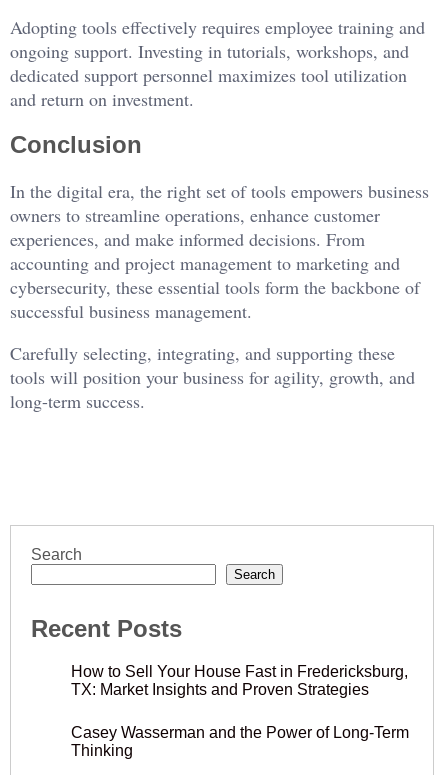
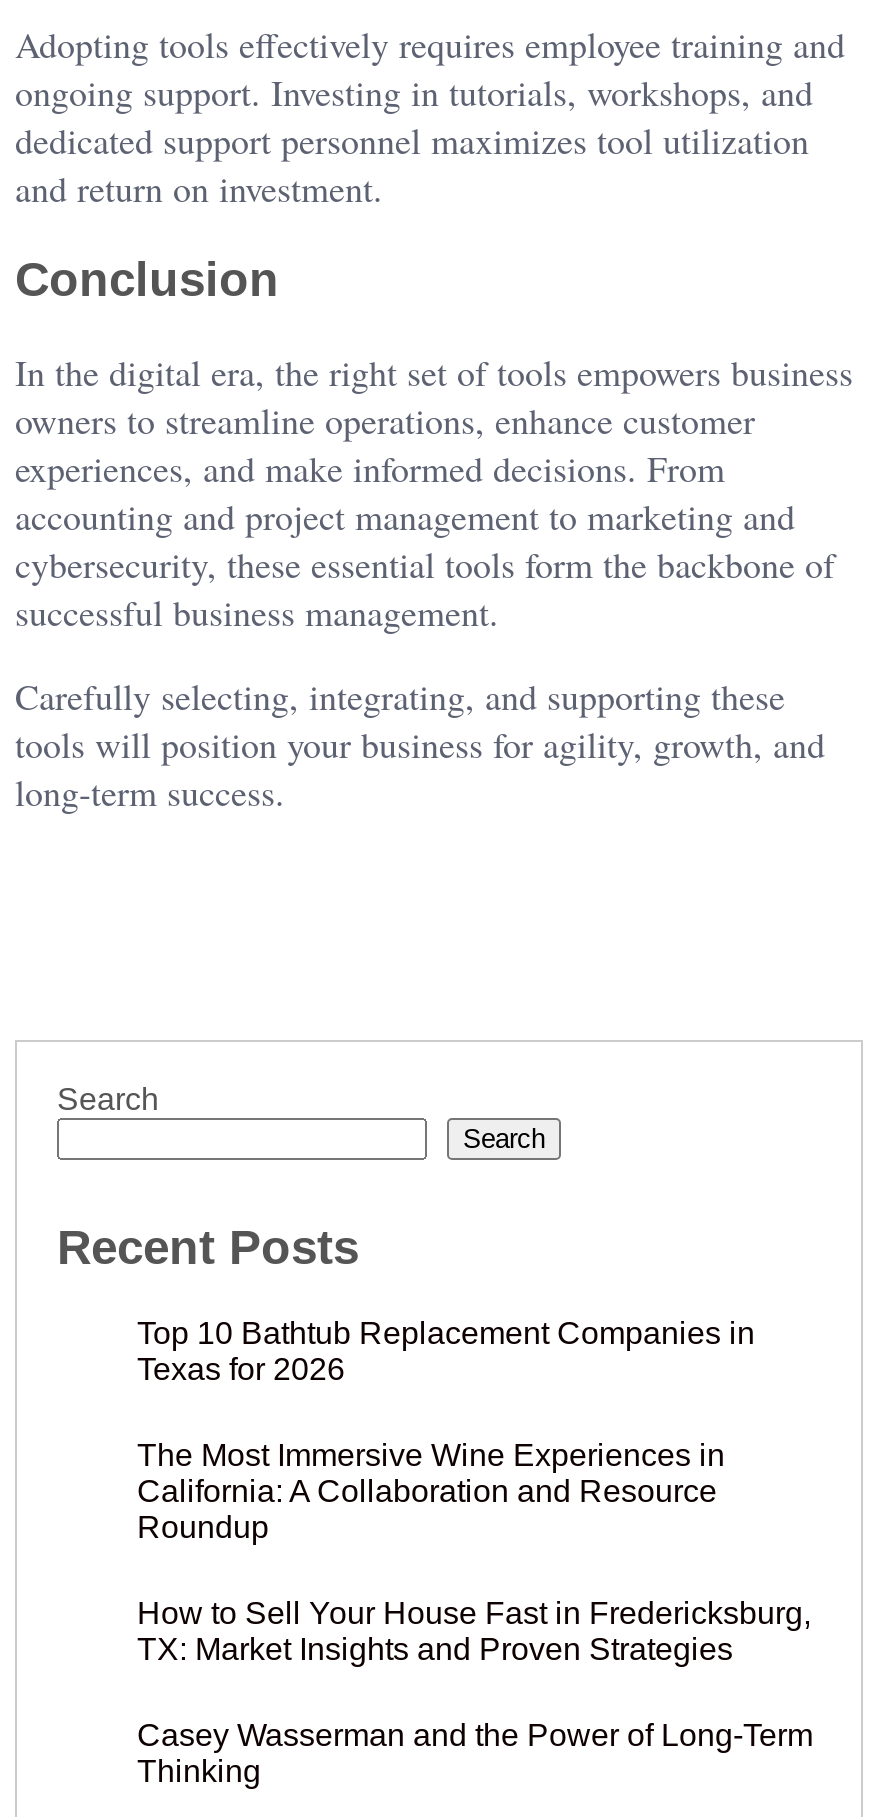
none -> [137,1316,755,1544] Top 10 Bathtub Replacement Companies in | Texas for 2026 | The Most Immersive Wine Experiences in | California: A Collaboration and Resource | Roundup

